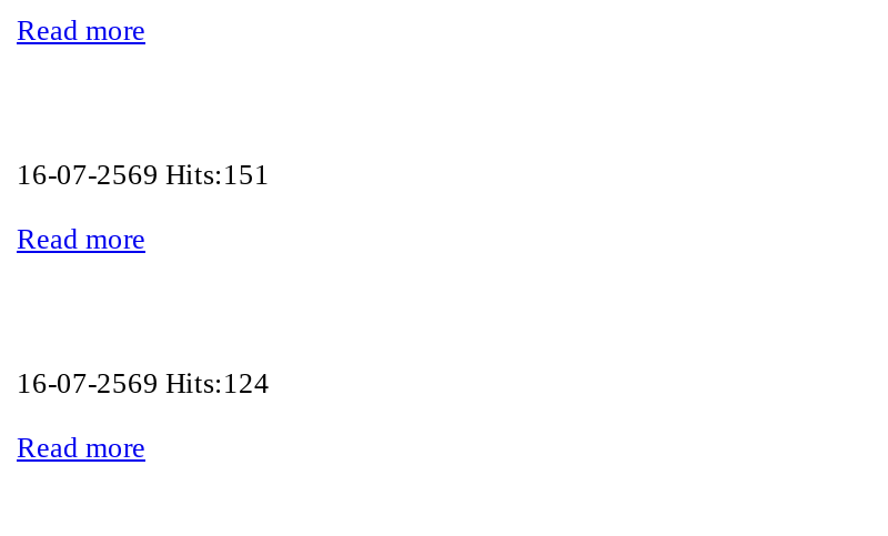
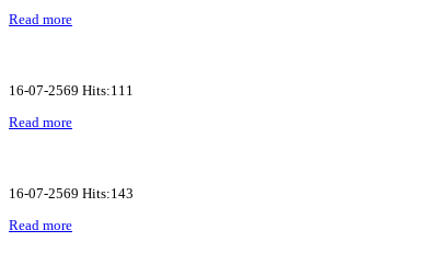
[17,157,270,190] 16-07-2569 Hits:151 -> [9,82,134,98] 16-07-2569 Hits:111
[17,366,270,399] 16-07-2569 Hits:124 -> [9,185,134,201] 16-07-2569 Hits:143

